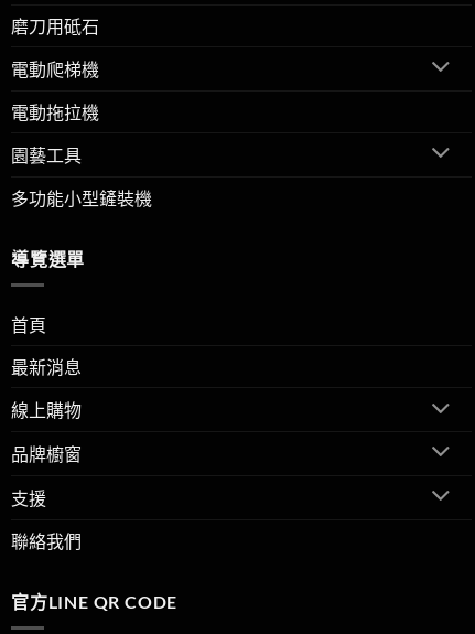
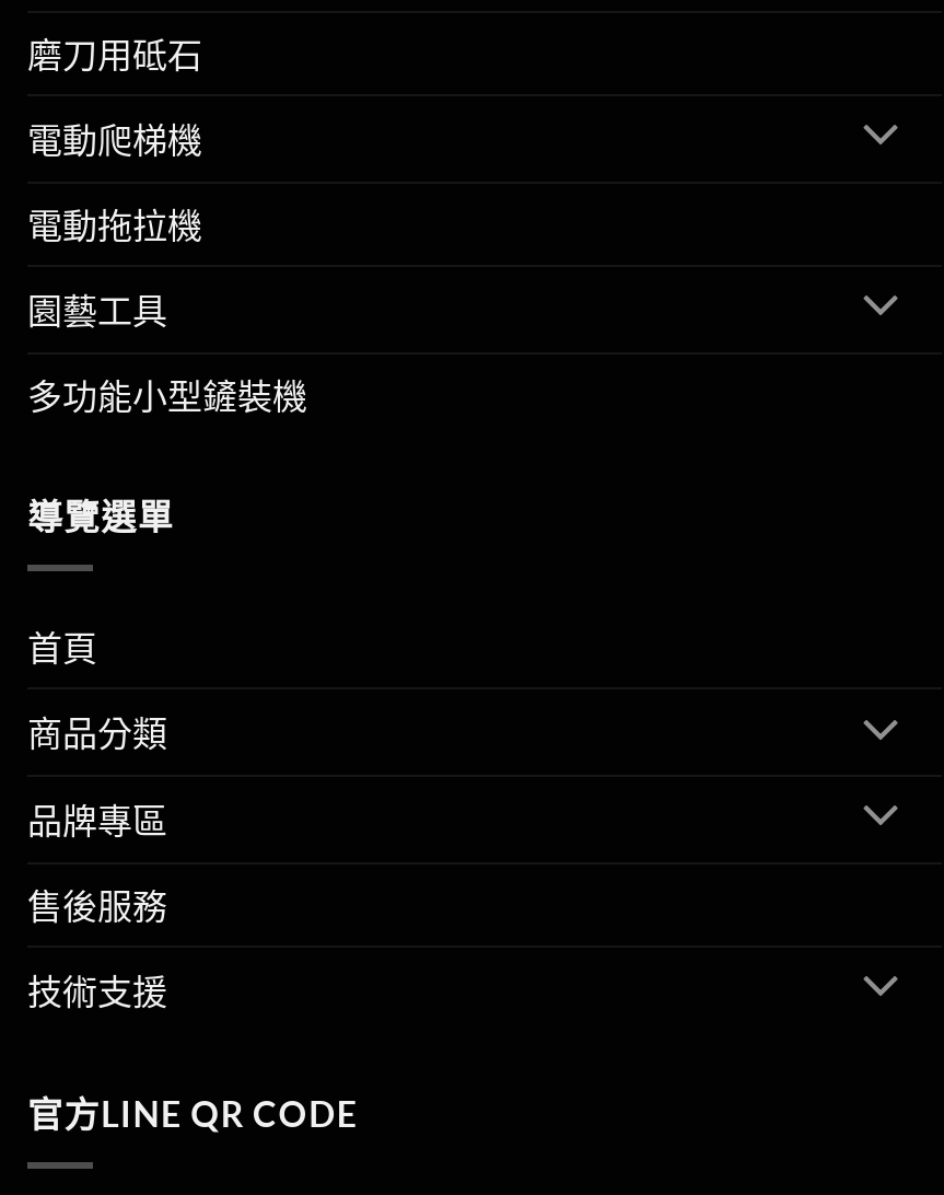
[11,356,82,551] 最新消息 | 線上購物 | 品牌櫥窗 | 支援 | 聯絡我們 -> [27,711,167,1010] 商品分類 | 品牌專區 | 售後服務 | 技術支援

